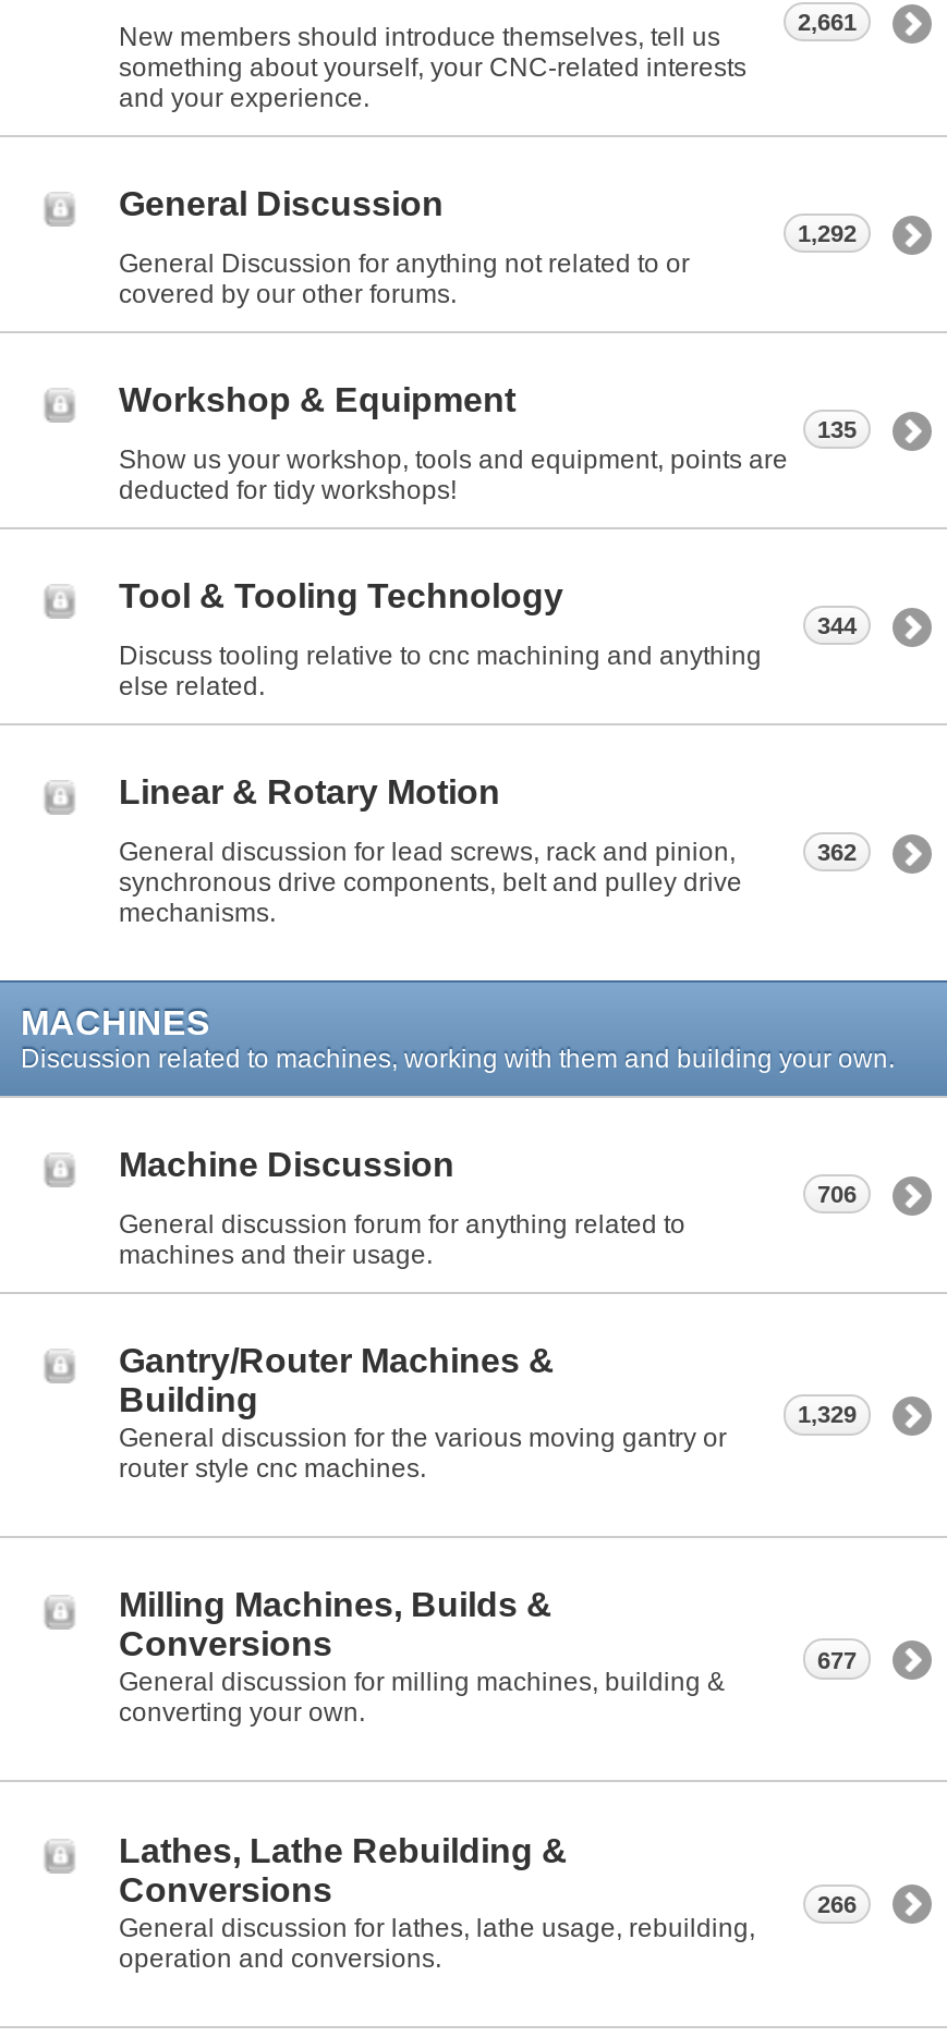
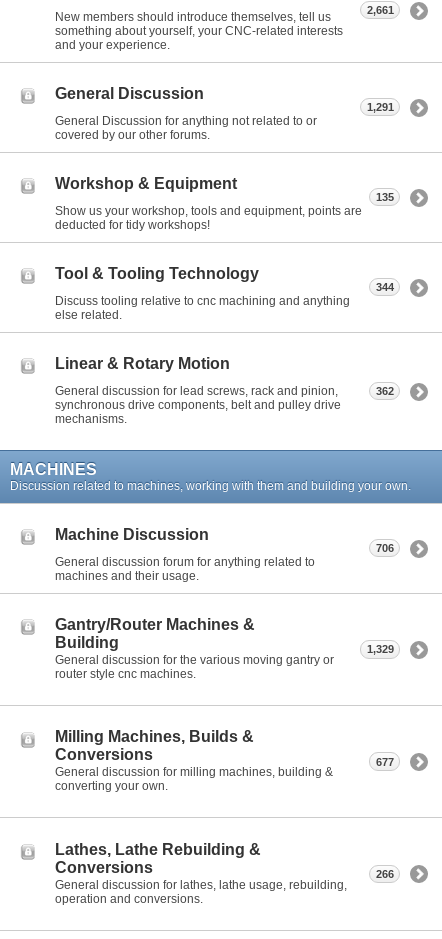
[798,221,857,247] 1,292 -> [366,101,393,113] 1,291

